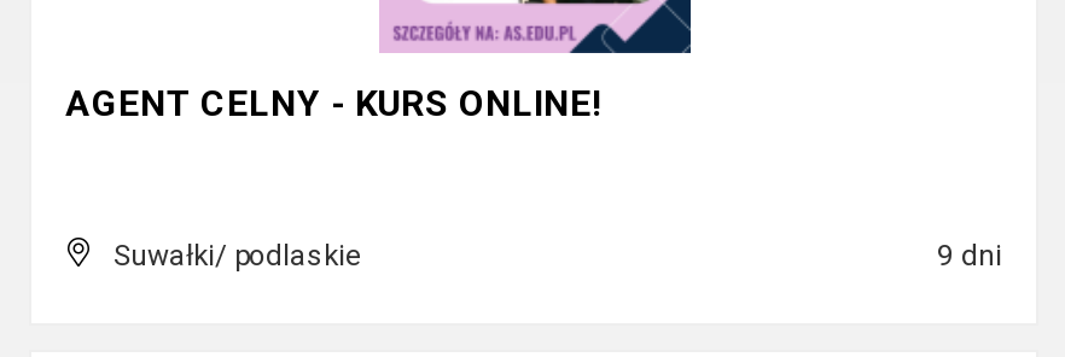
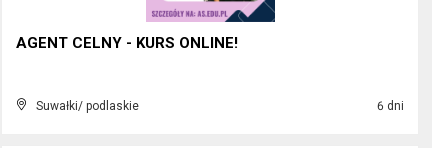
[930,239,1002,273] 9 dni -> [374,99,404,113] 6 dni

